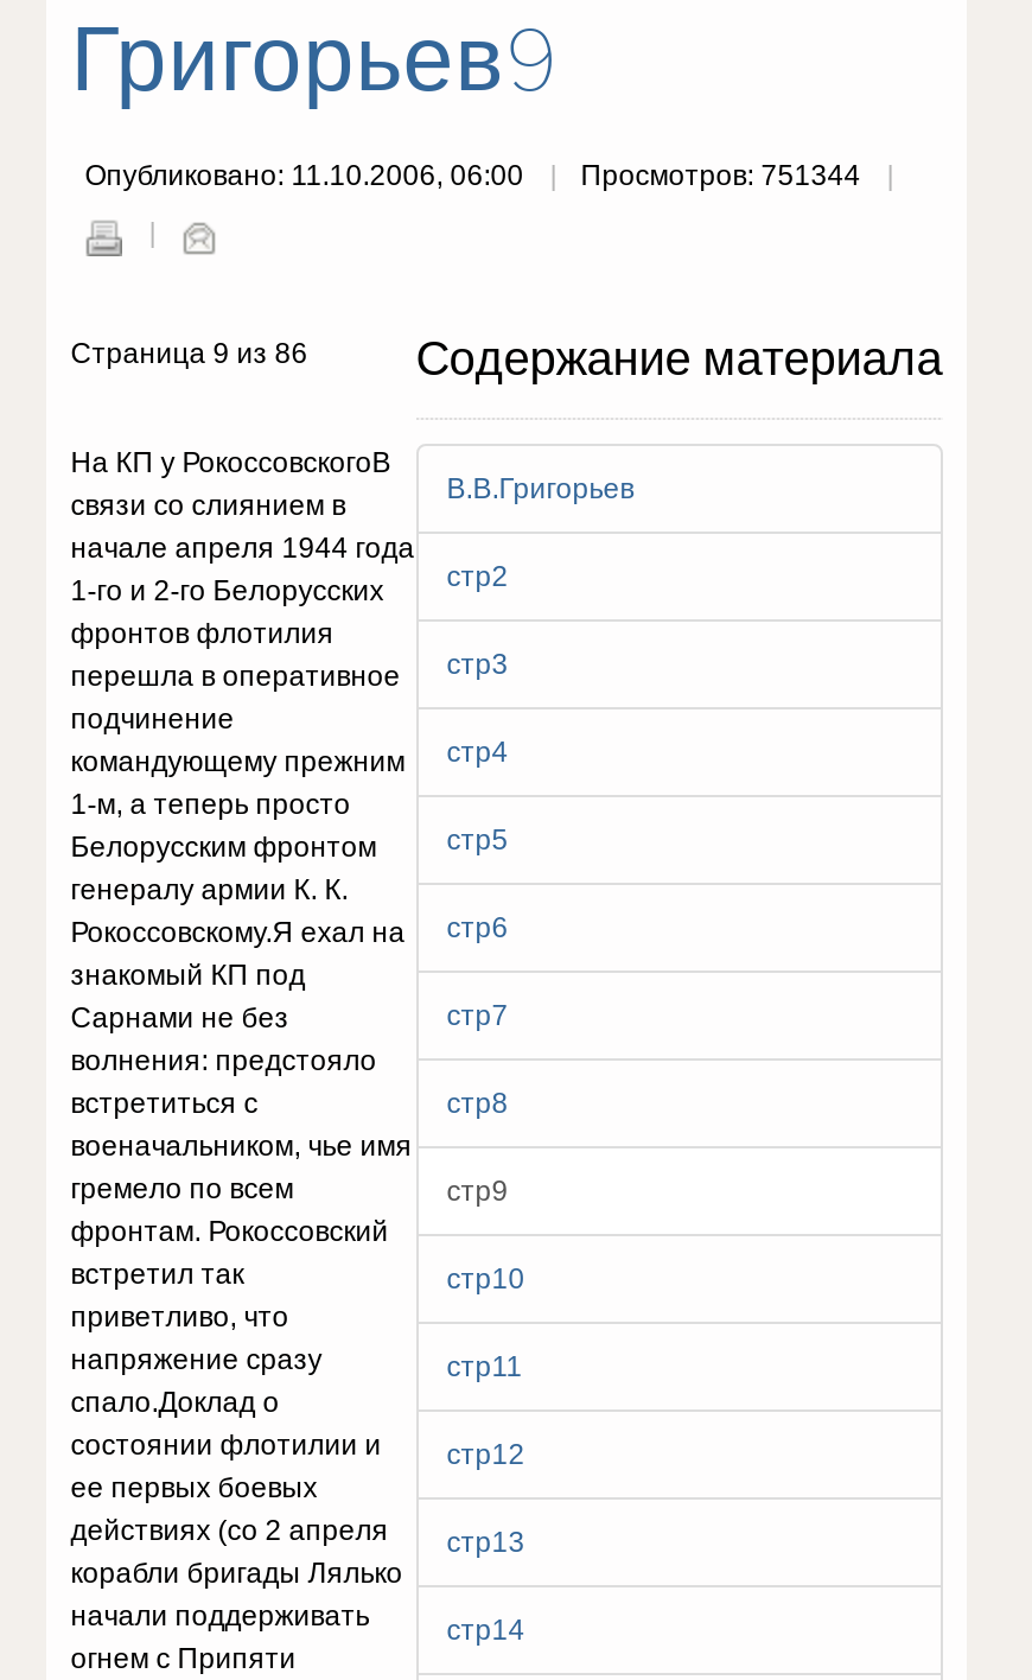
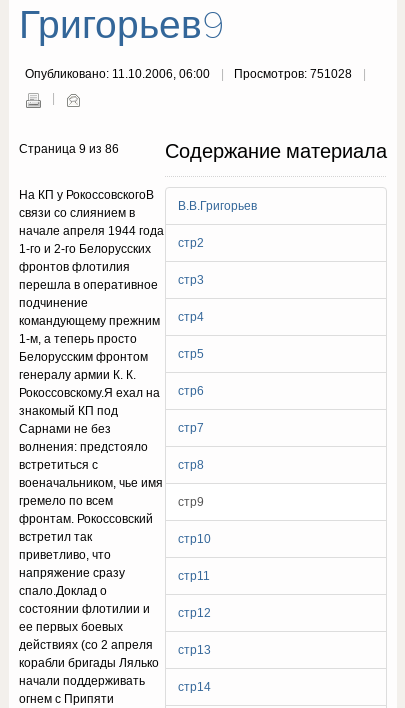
[85,159,868,192] Опубликовано: 11.10.2006, 06:00 Просмотров: 751344 -> [25,67,355,81] Опубликовано: 11.10.2006, 06:00 Просмотров: 751028

